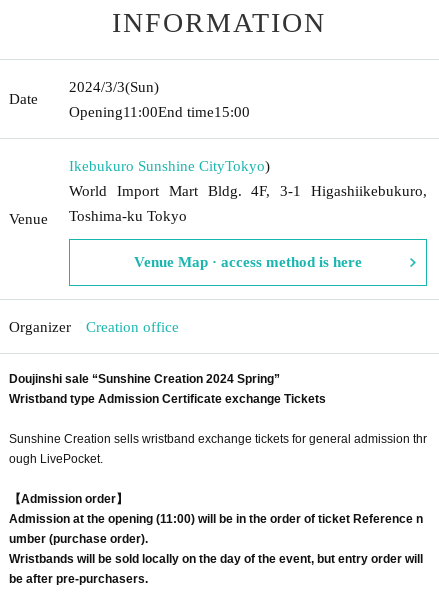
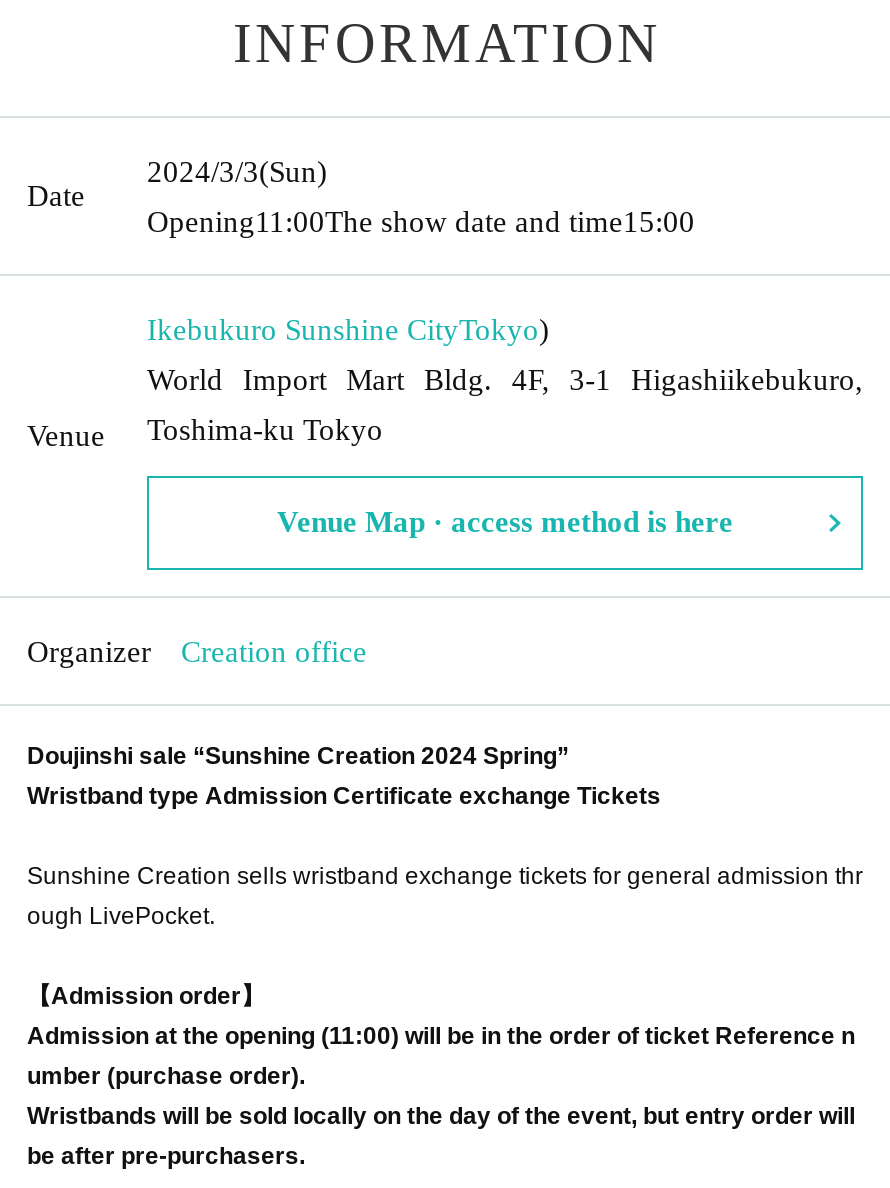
[69,103,250,119] Opening11:00End time15:00 -> [147,205,695,237] Opening11:00The show date and time15:00

